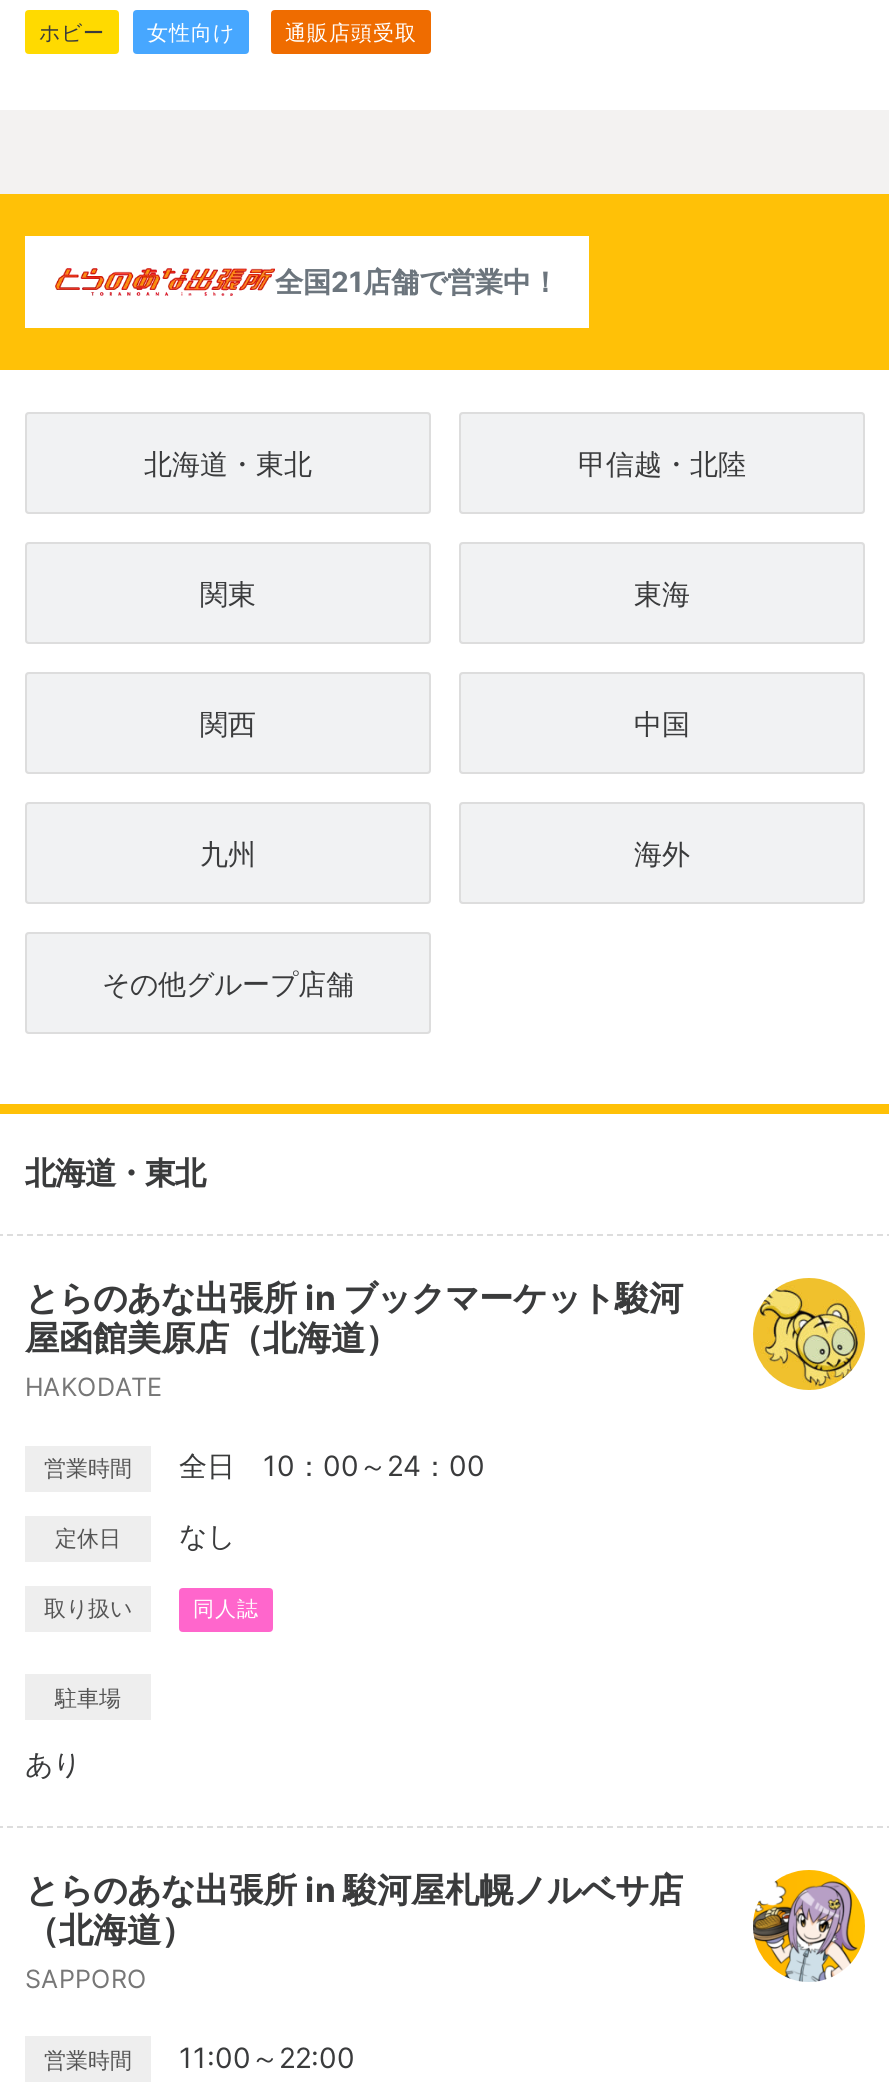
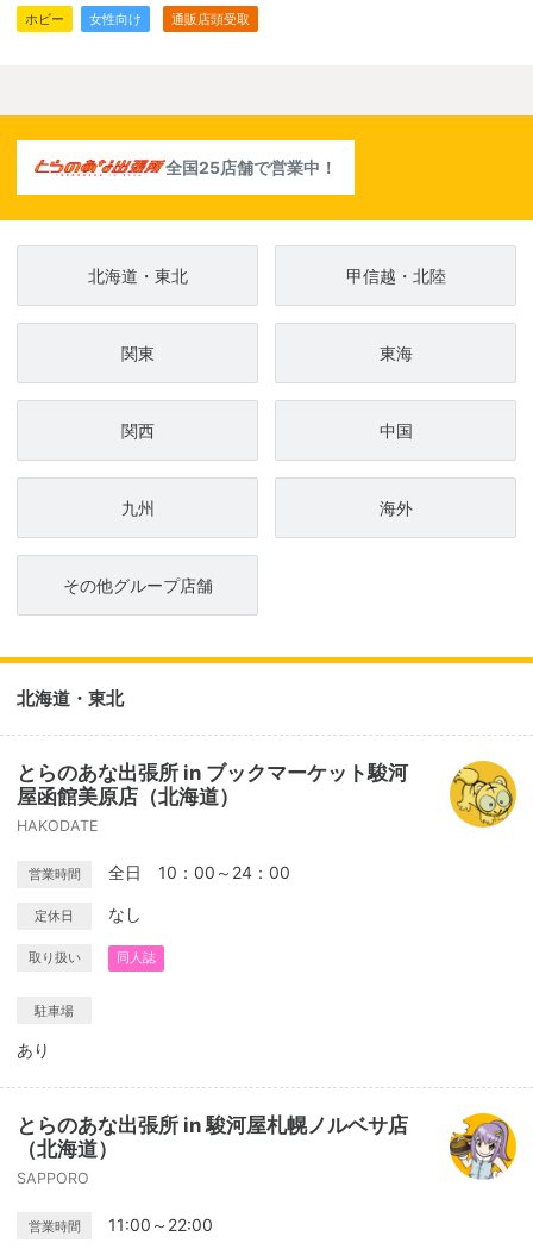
[275,264,559,298] 全国21店舗で営業中！ -> [165,157,337,178] 全国25店舗で営業中！

